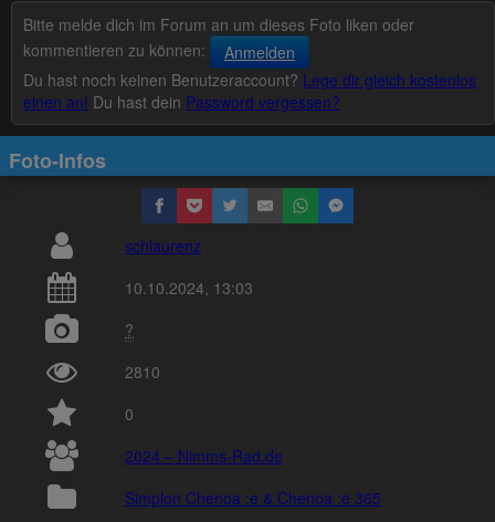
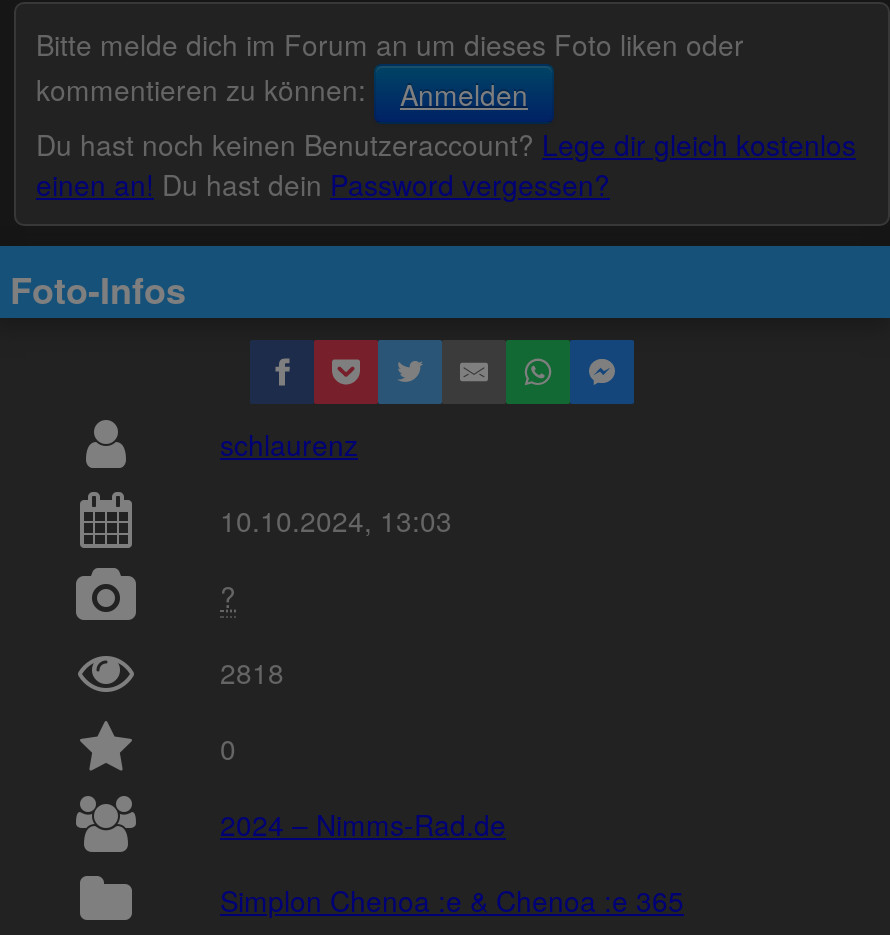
[125,361,160,383] 2810 -> [220,653,284,693] 2818

